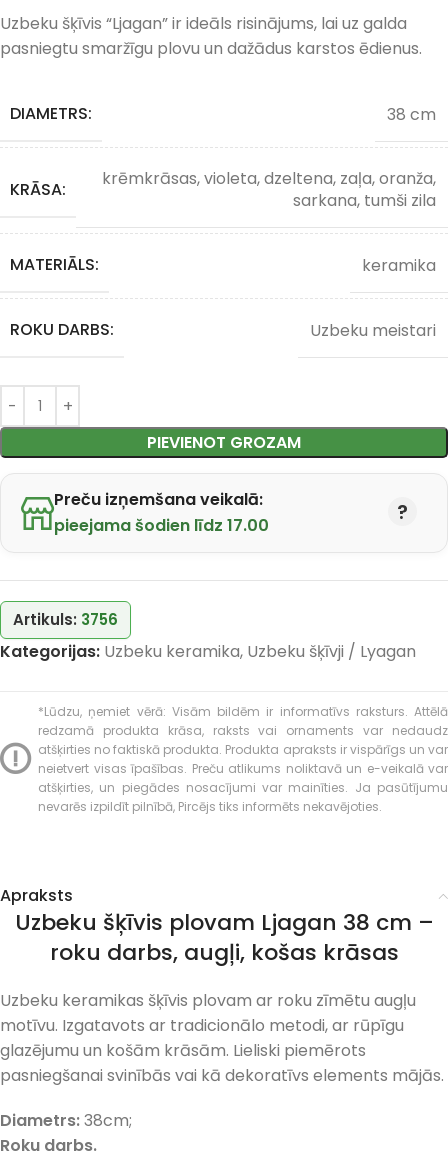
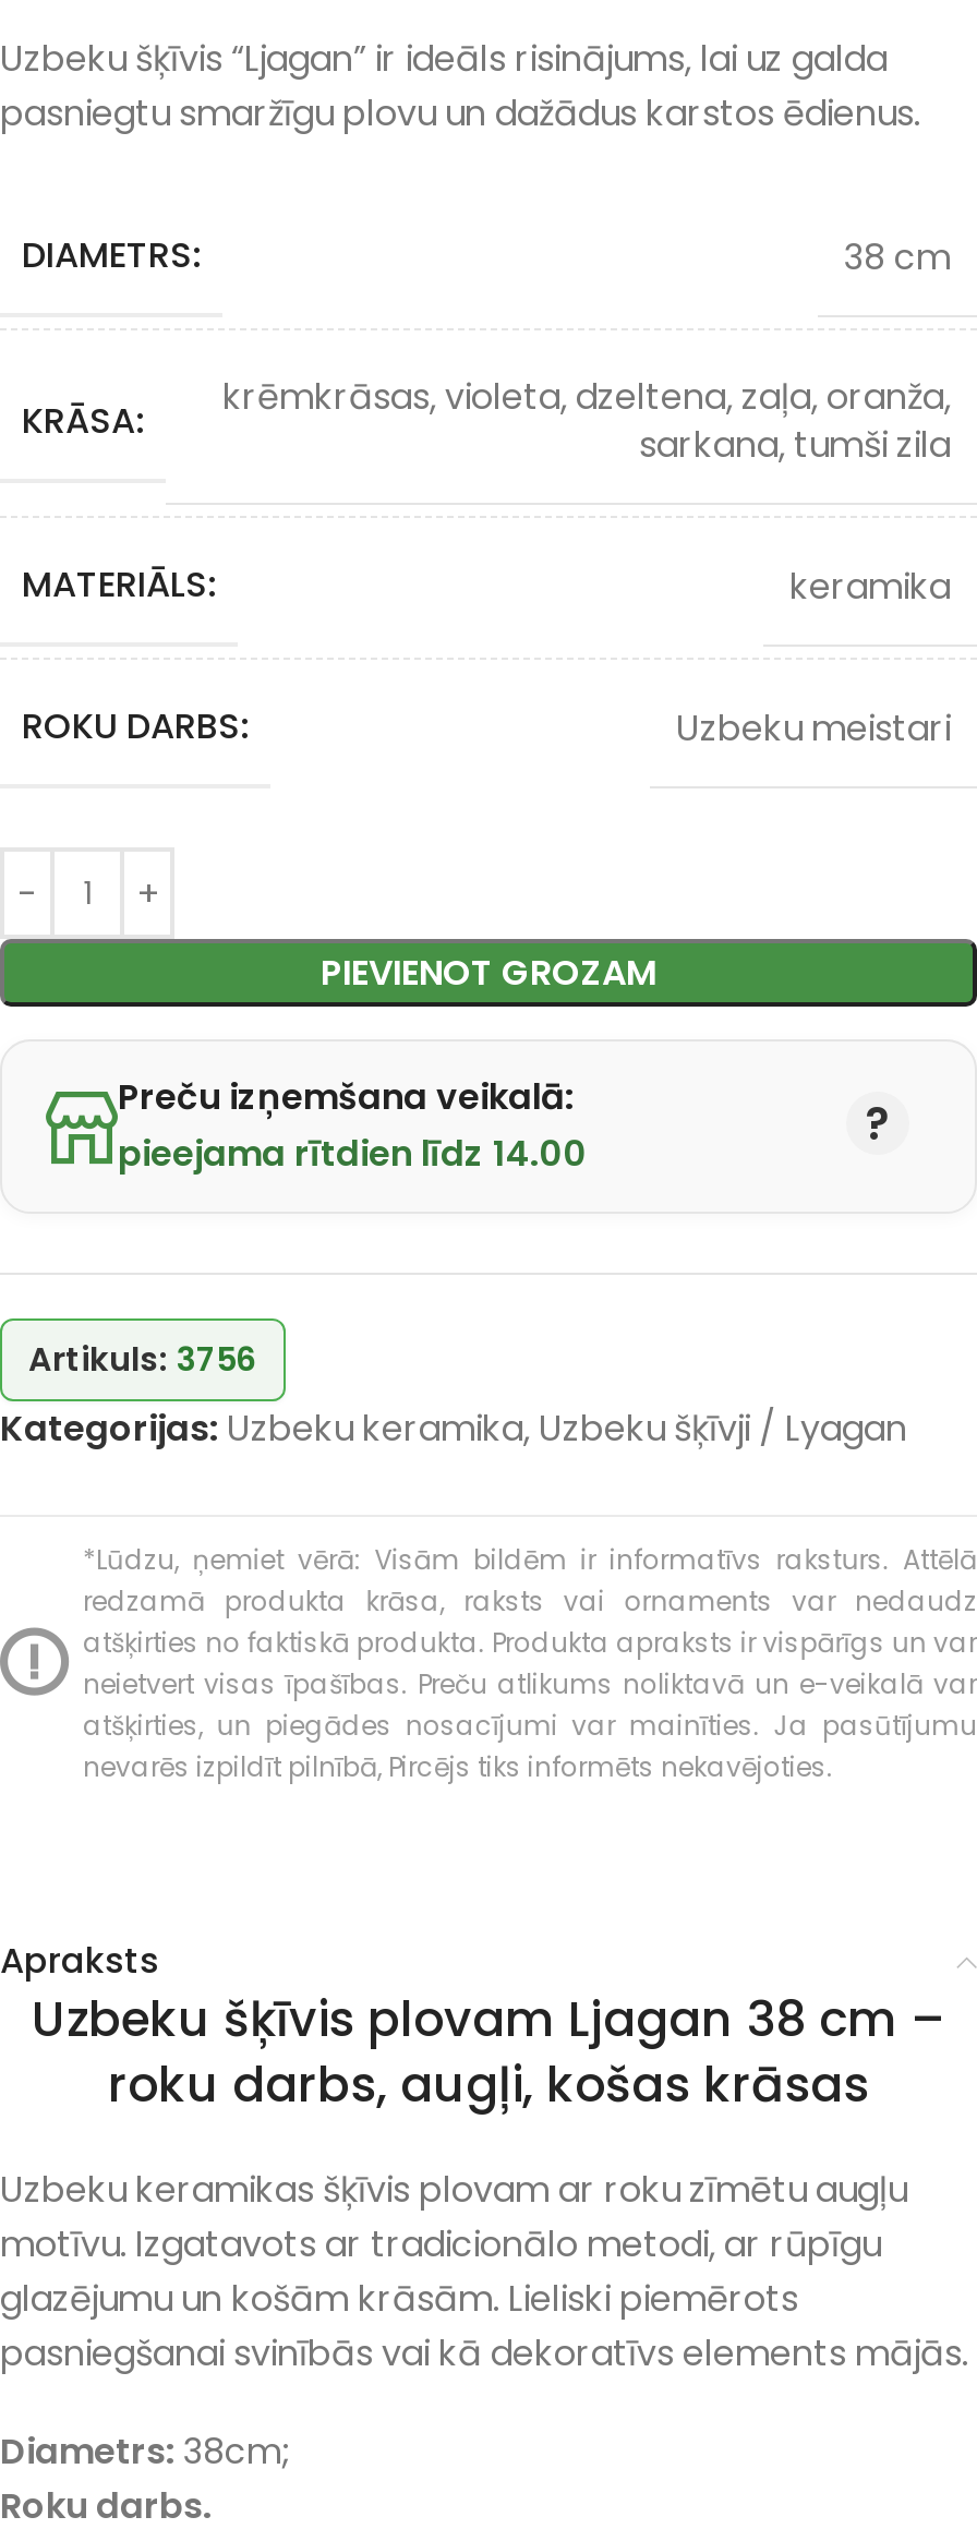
[54,514,269,537] pieejama šodien līdz 17.00 -> [118,1129,587,1179] pieejama rītdien līdz 14.00

